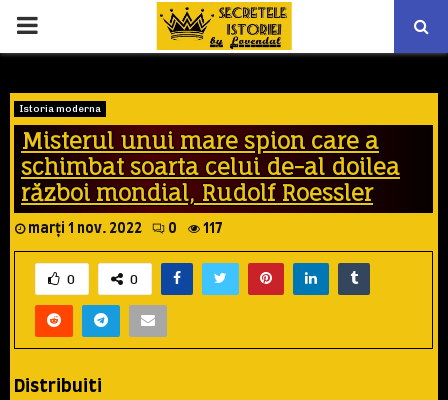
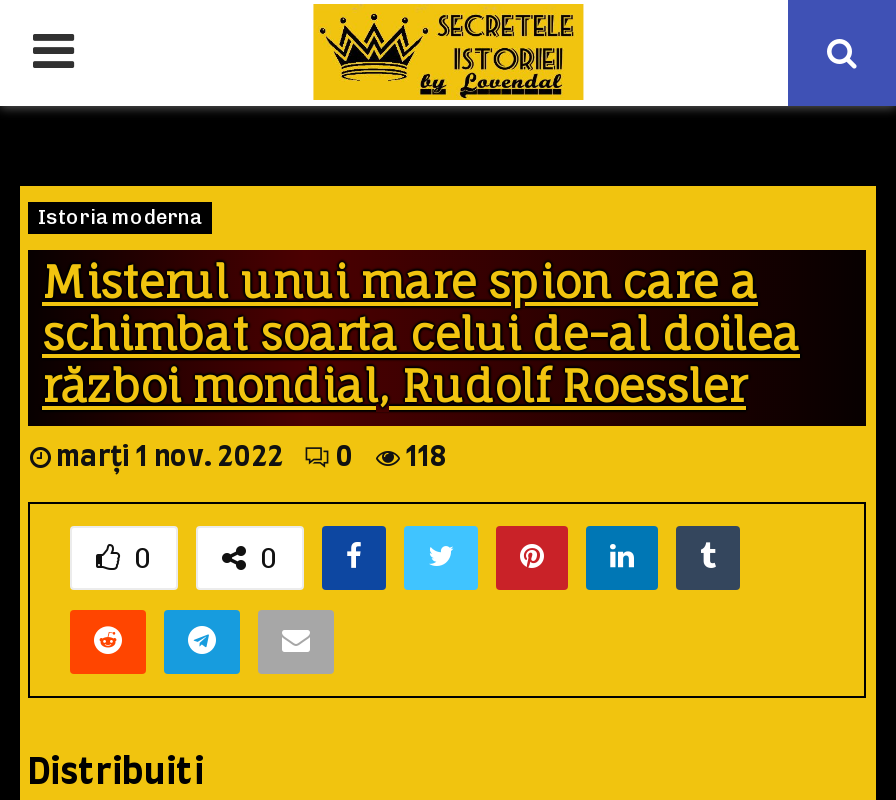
[28,222,222,236] marți 1 nov. 2022 0 117 -> [56,444,448,472] marți 1 nov. 2022 0 118

